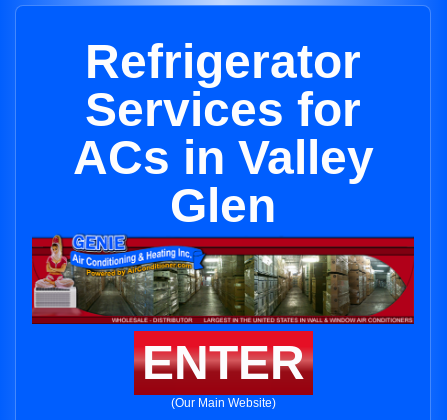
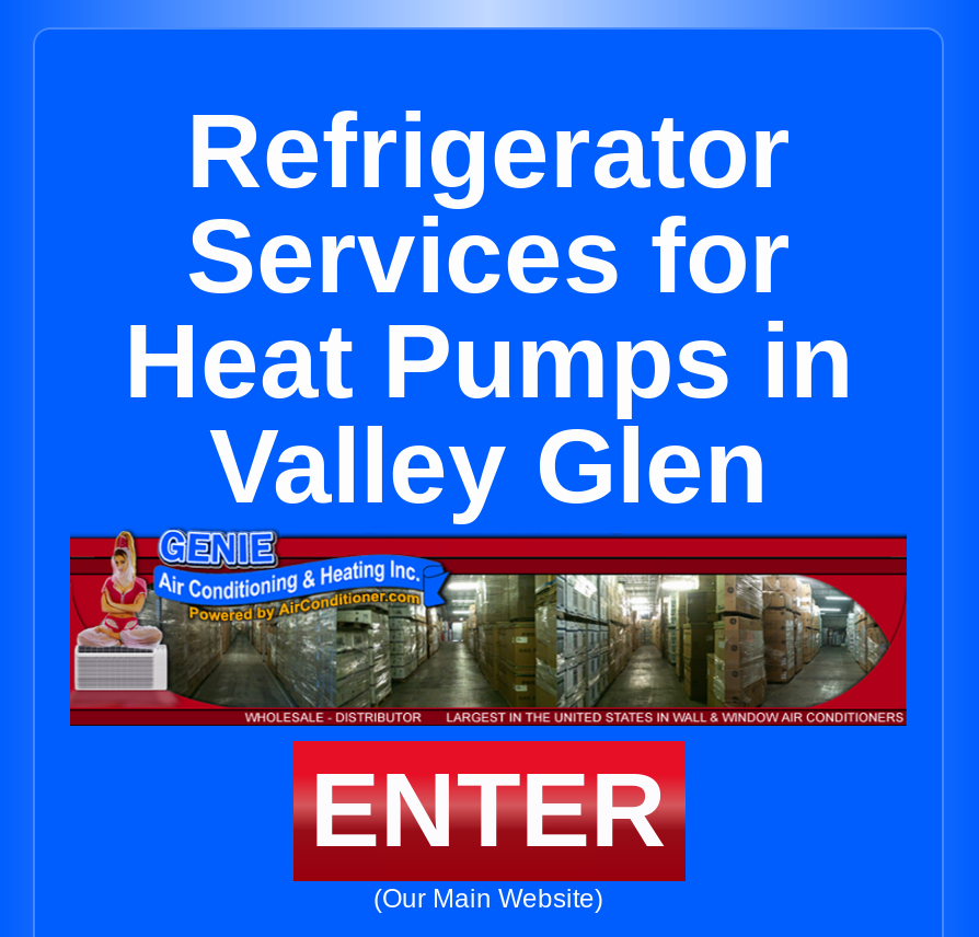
[72,131,373,232] ACs in Valley | Glen -> [124,303,853,524] Heat Pumps in | Valley Glen

